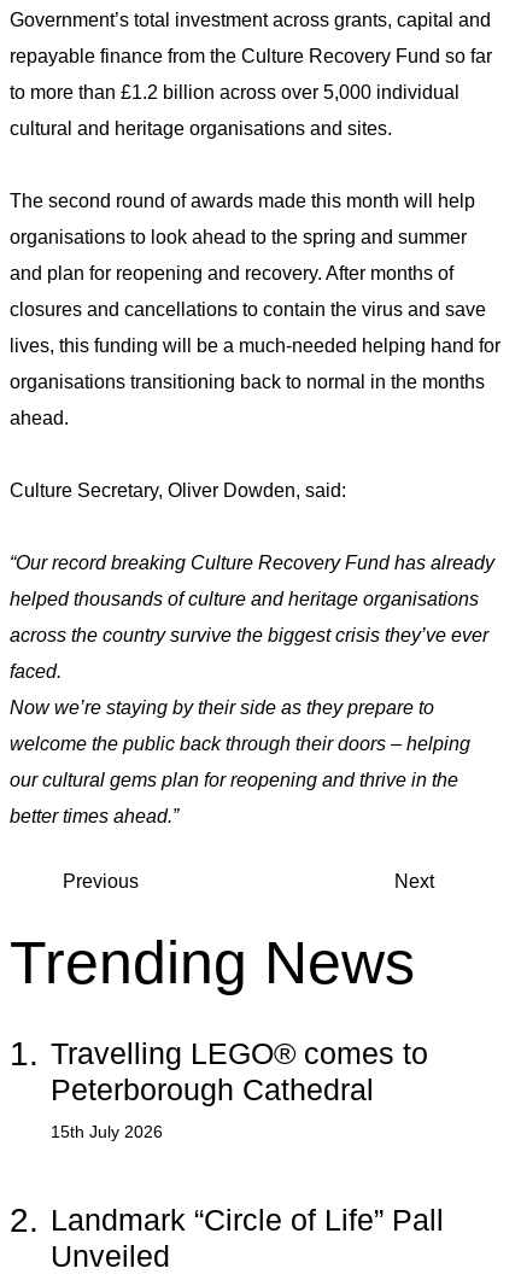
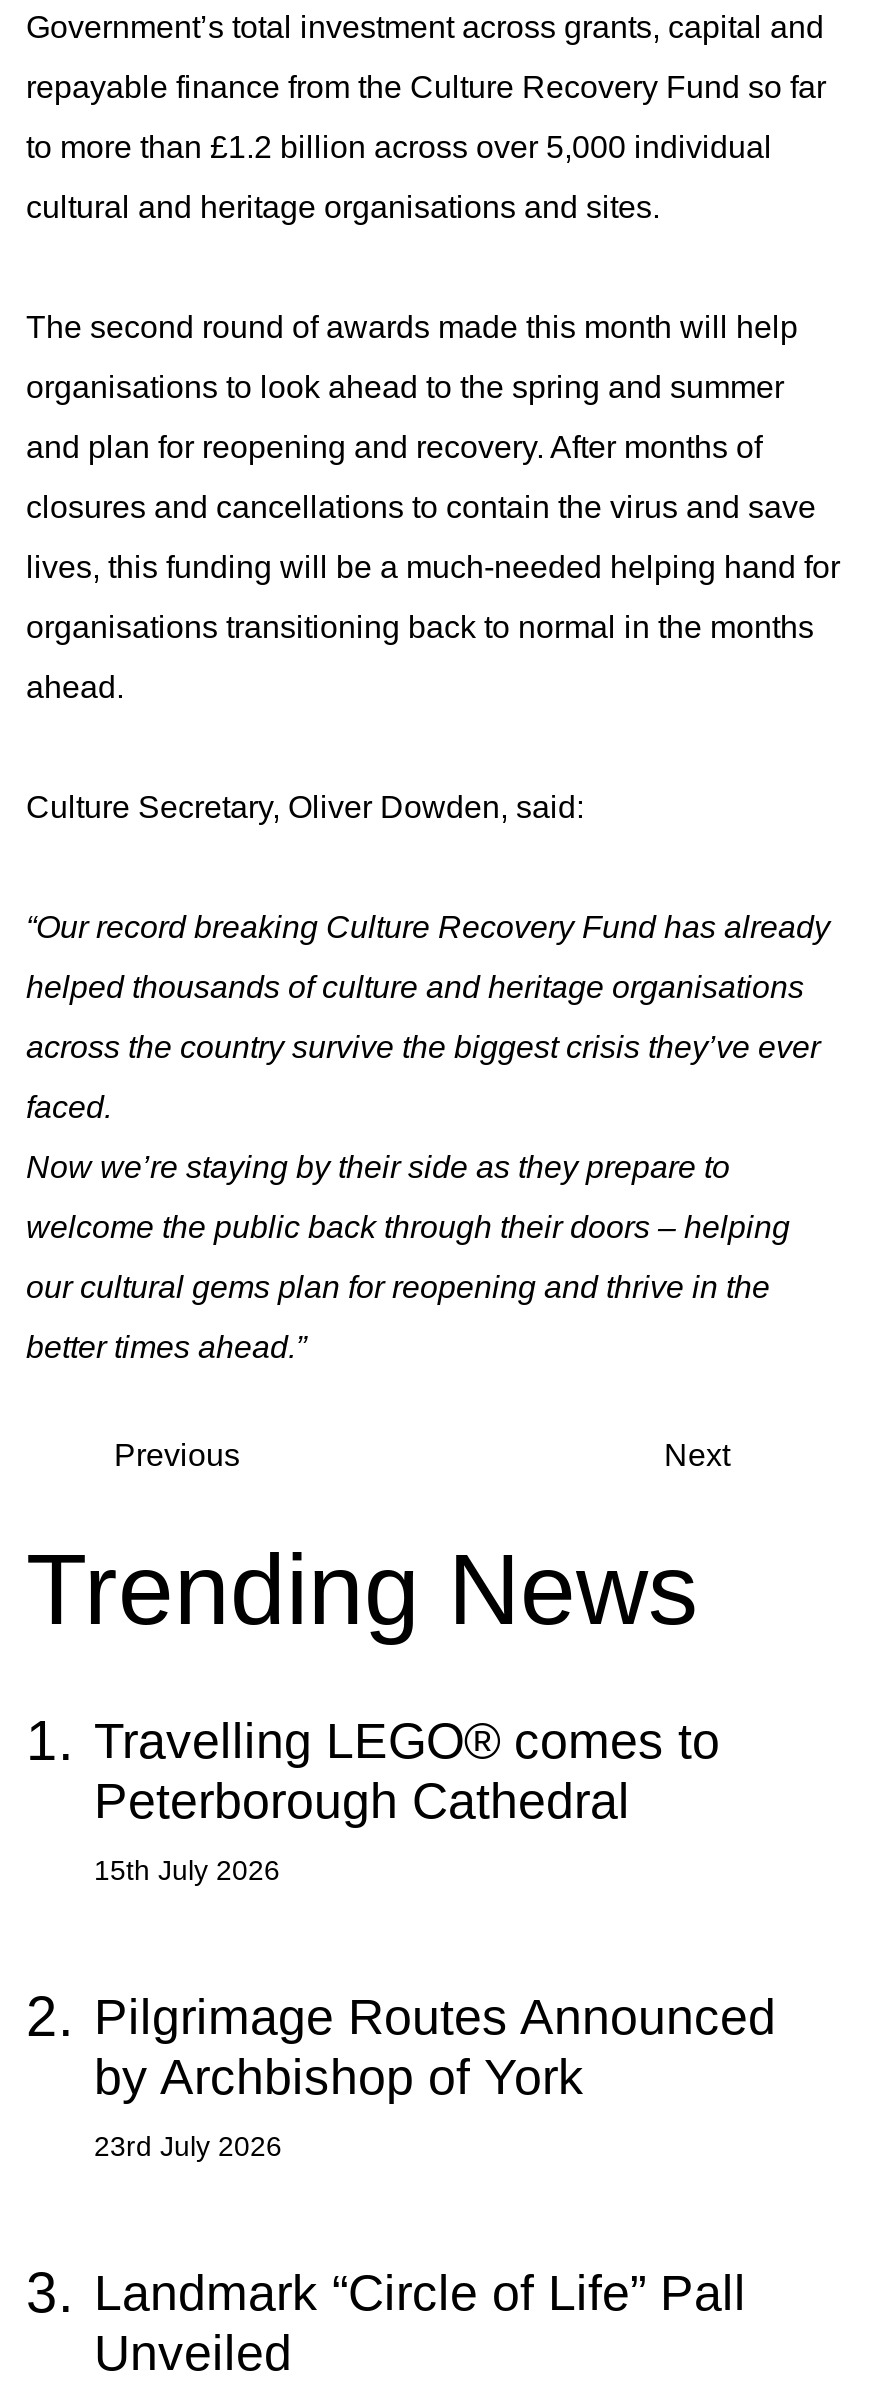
[10,1201,444,1238] 2. Landmark “Circle of Life” Pall -> [26,1985,776,2323] 2. Pilgrimage Routes Announced | by Archbishop of York | 23rd July 2026 | 3. Landmark “Circle of Life” Pall

